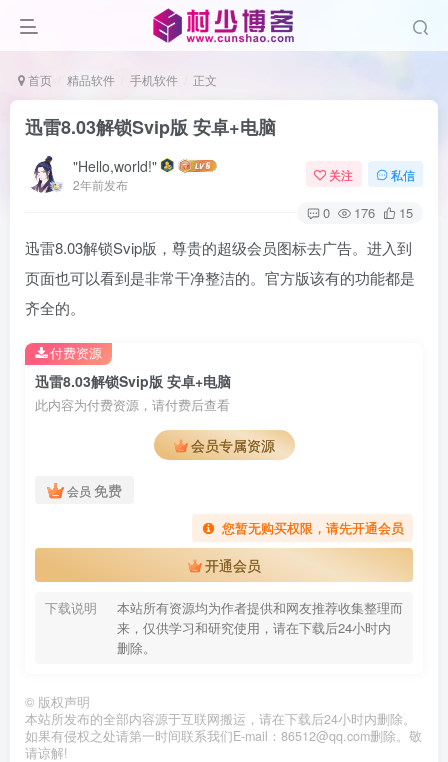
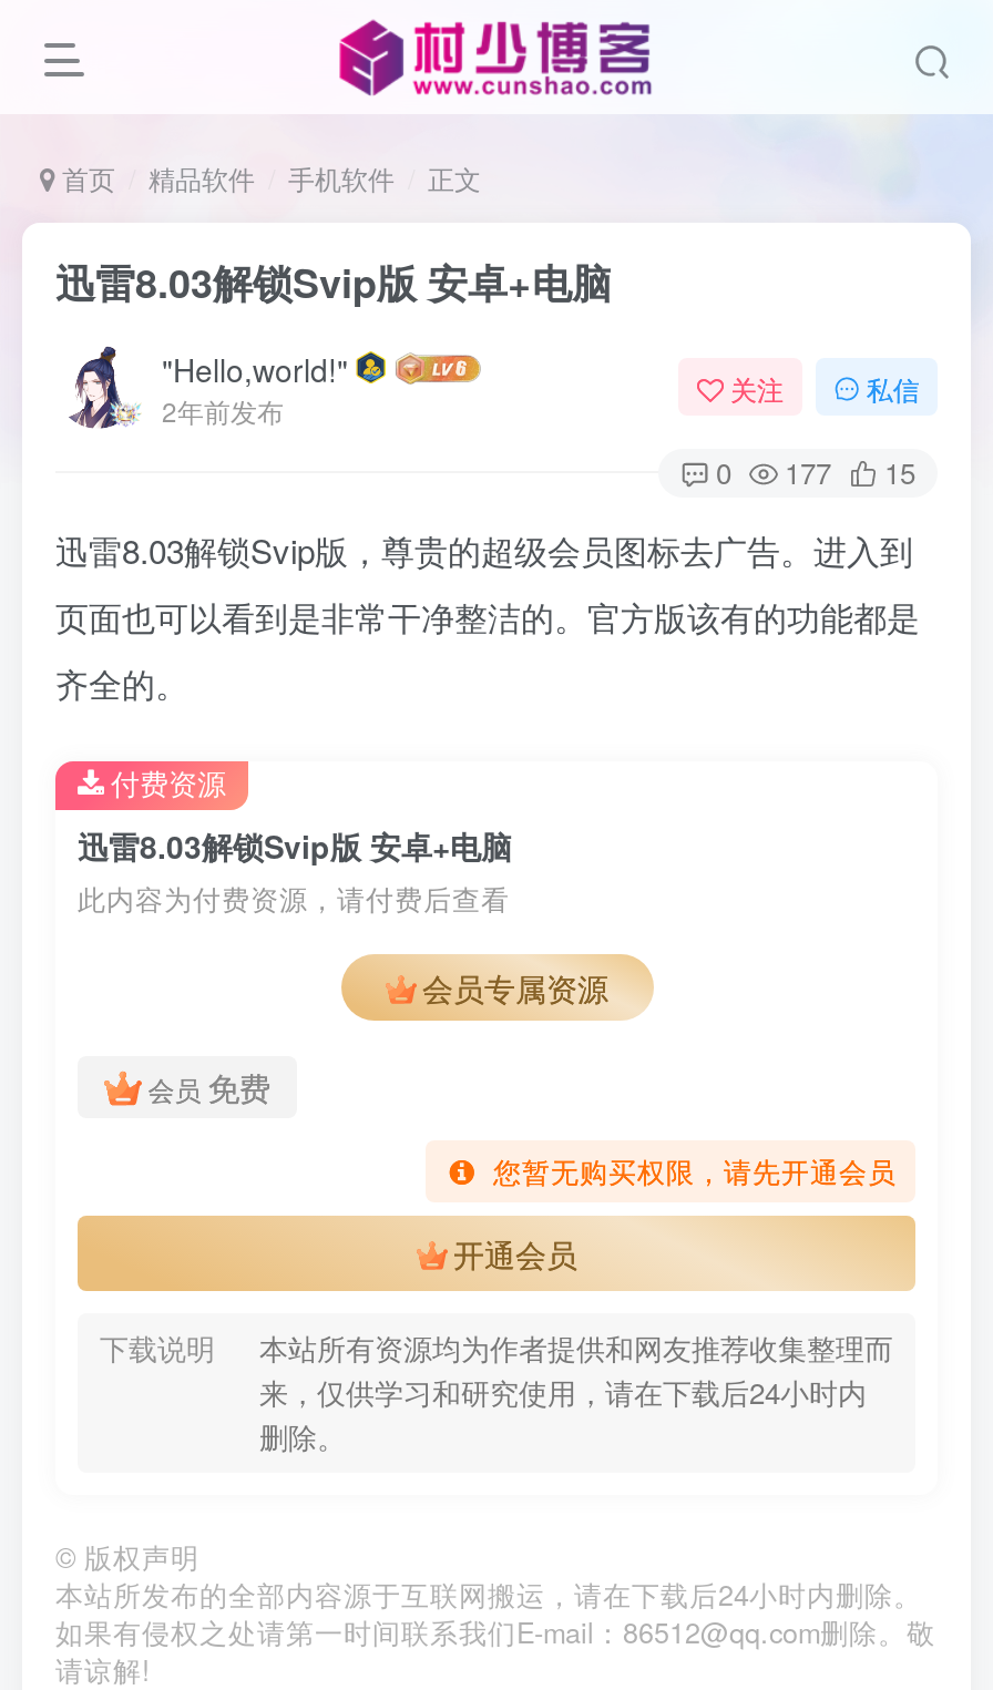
[323,203,413,222] 0 176 15 -> [716,451,915,493] 0 177 15

